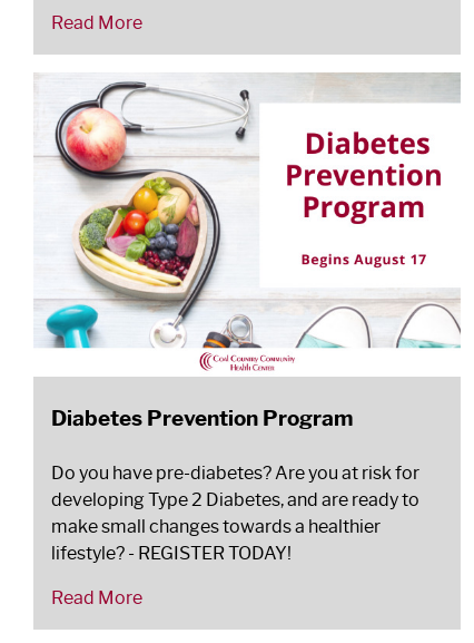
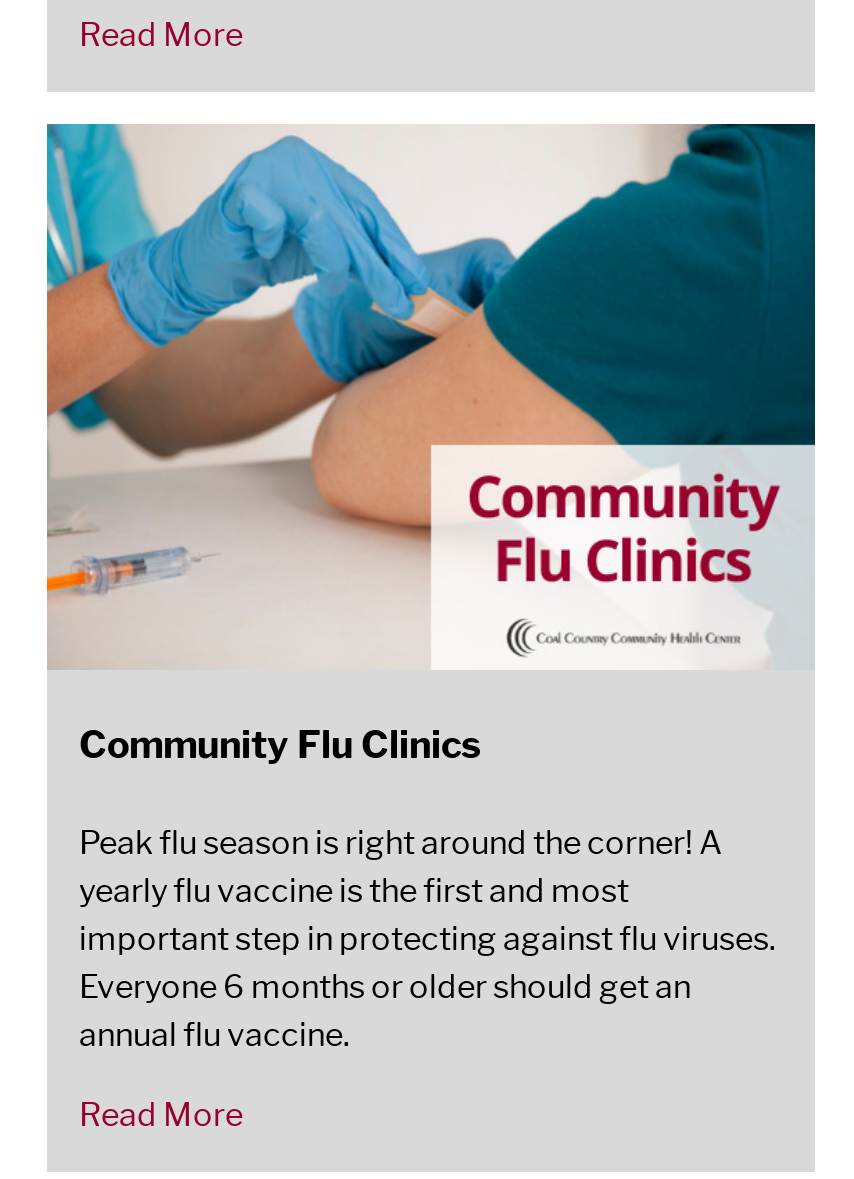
[33,72,461,431] [image] | Diabetes Prevention Program -> [45,122,817,768] [image] | Community Flu Clinics
[51,462,419,564] Do you have pre-diabetes? Are you at risk for | developing Type 2 Diabetes, and are ready to | make small changes towards a healthier | lifestyle? - REGISTER TODAY! -> [79,824,775,1054] Peak flu season is right around the corner! A | yearly flu vaccine is the first and most | important step in protecting against flu viruses. | Everyone 6 months or older should get an | annual flu vaccine.

